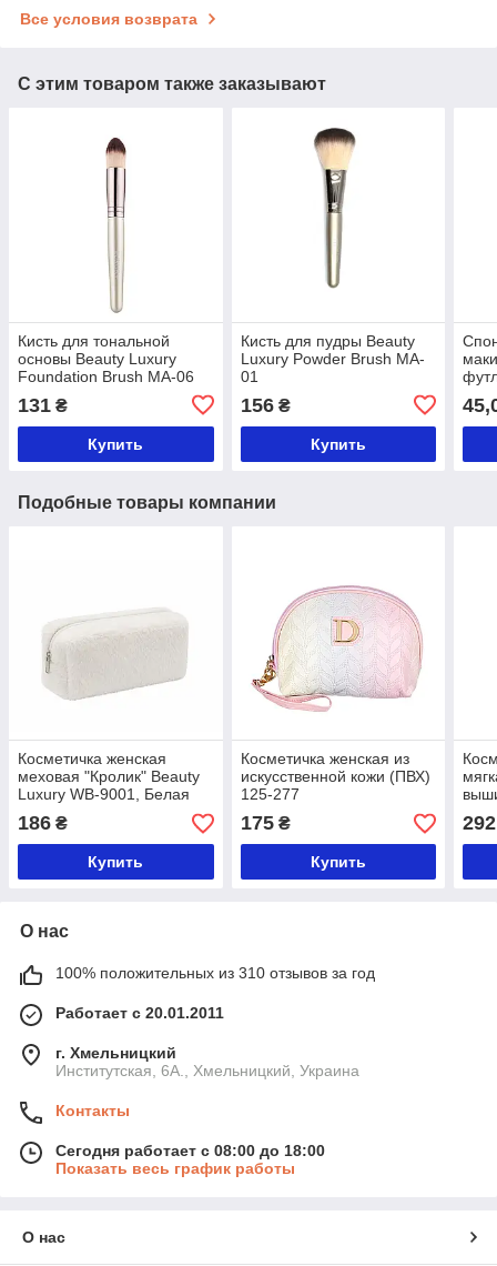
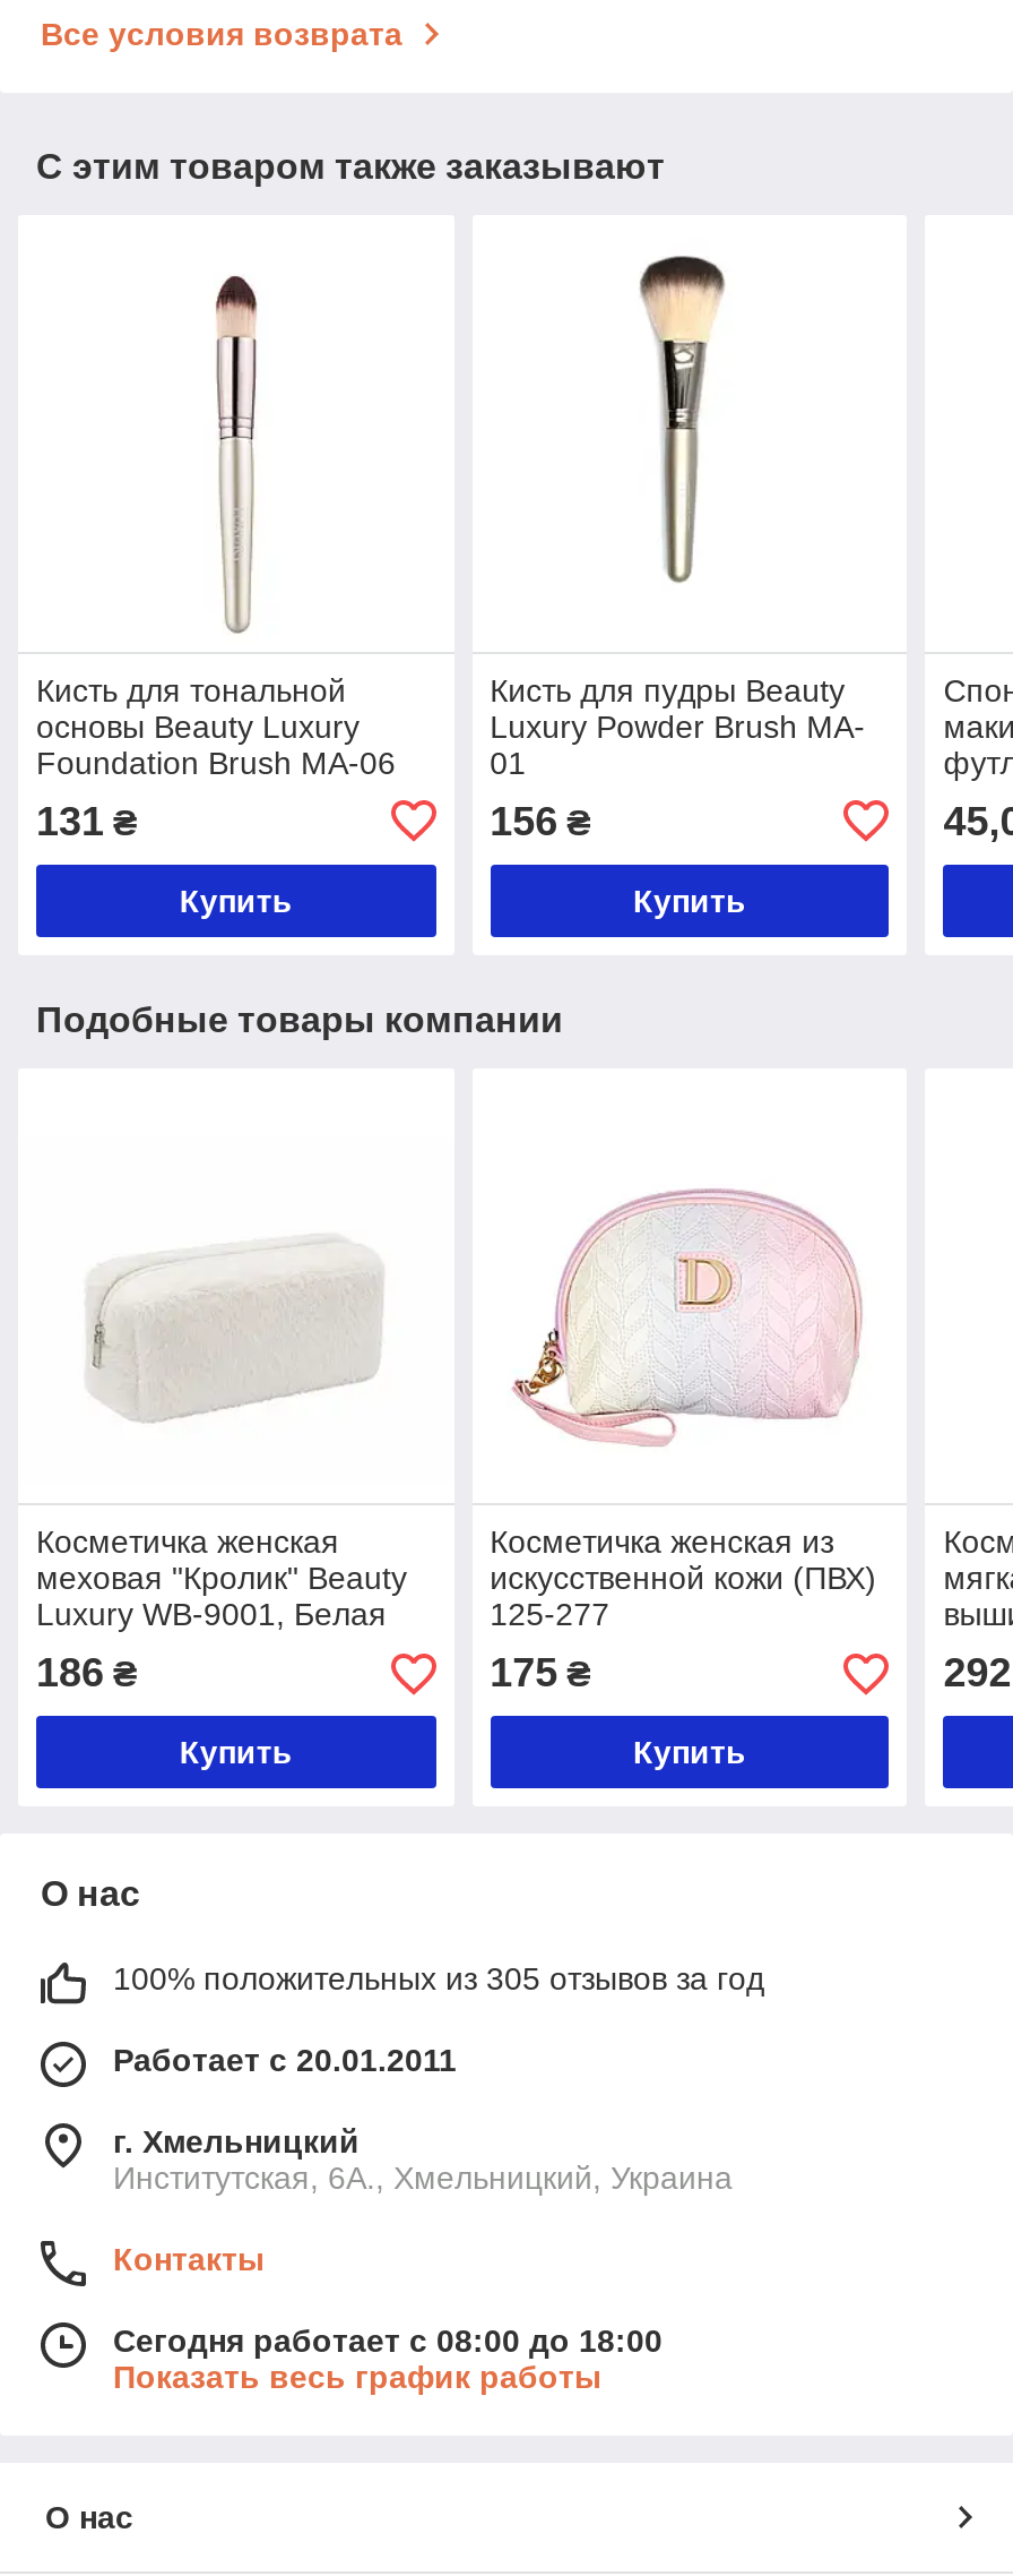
[55,964,375,982] 100% положительных из 310 отзывов за год -> [113,1961,764,1998] 100% положительных из 305 отзывов за год

